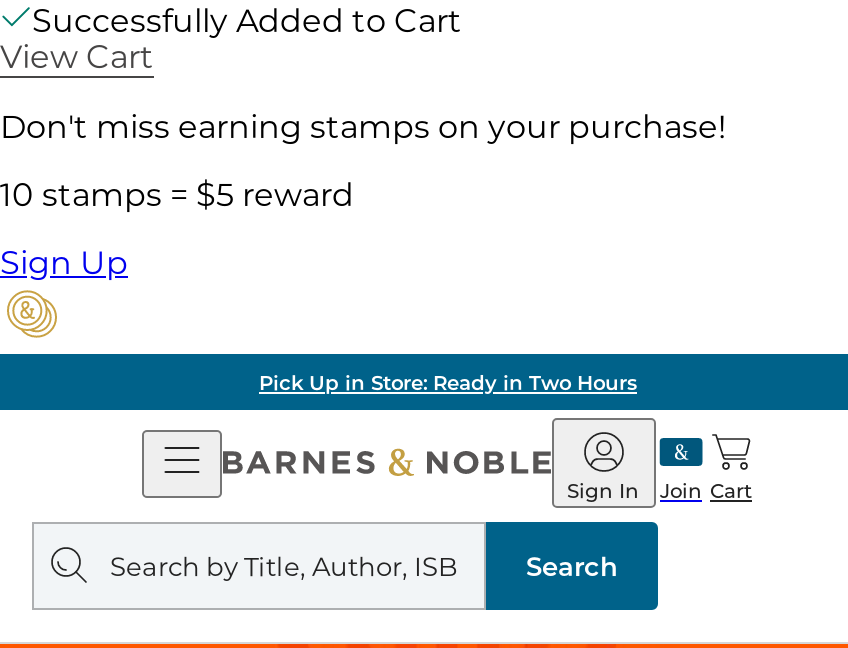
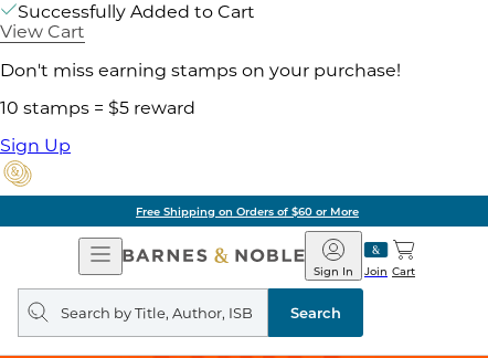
[259,369,637,395] Pick Up in Store: Ready in Two Hours -> [136,204,359,218] Free Shipping on Orders of $60 or More

